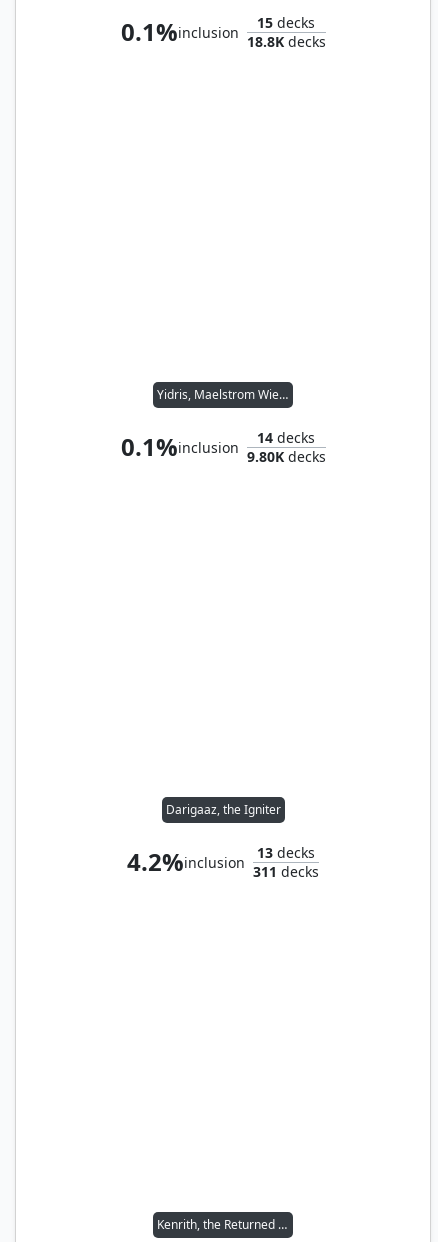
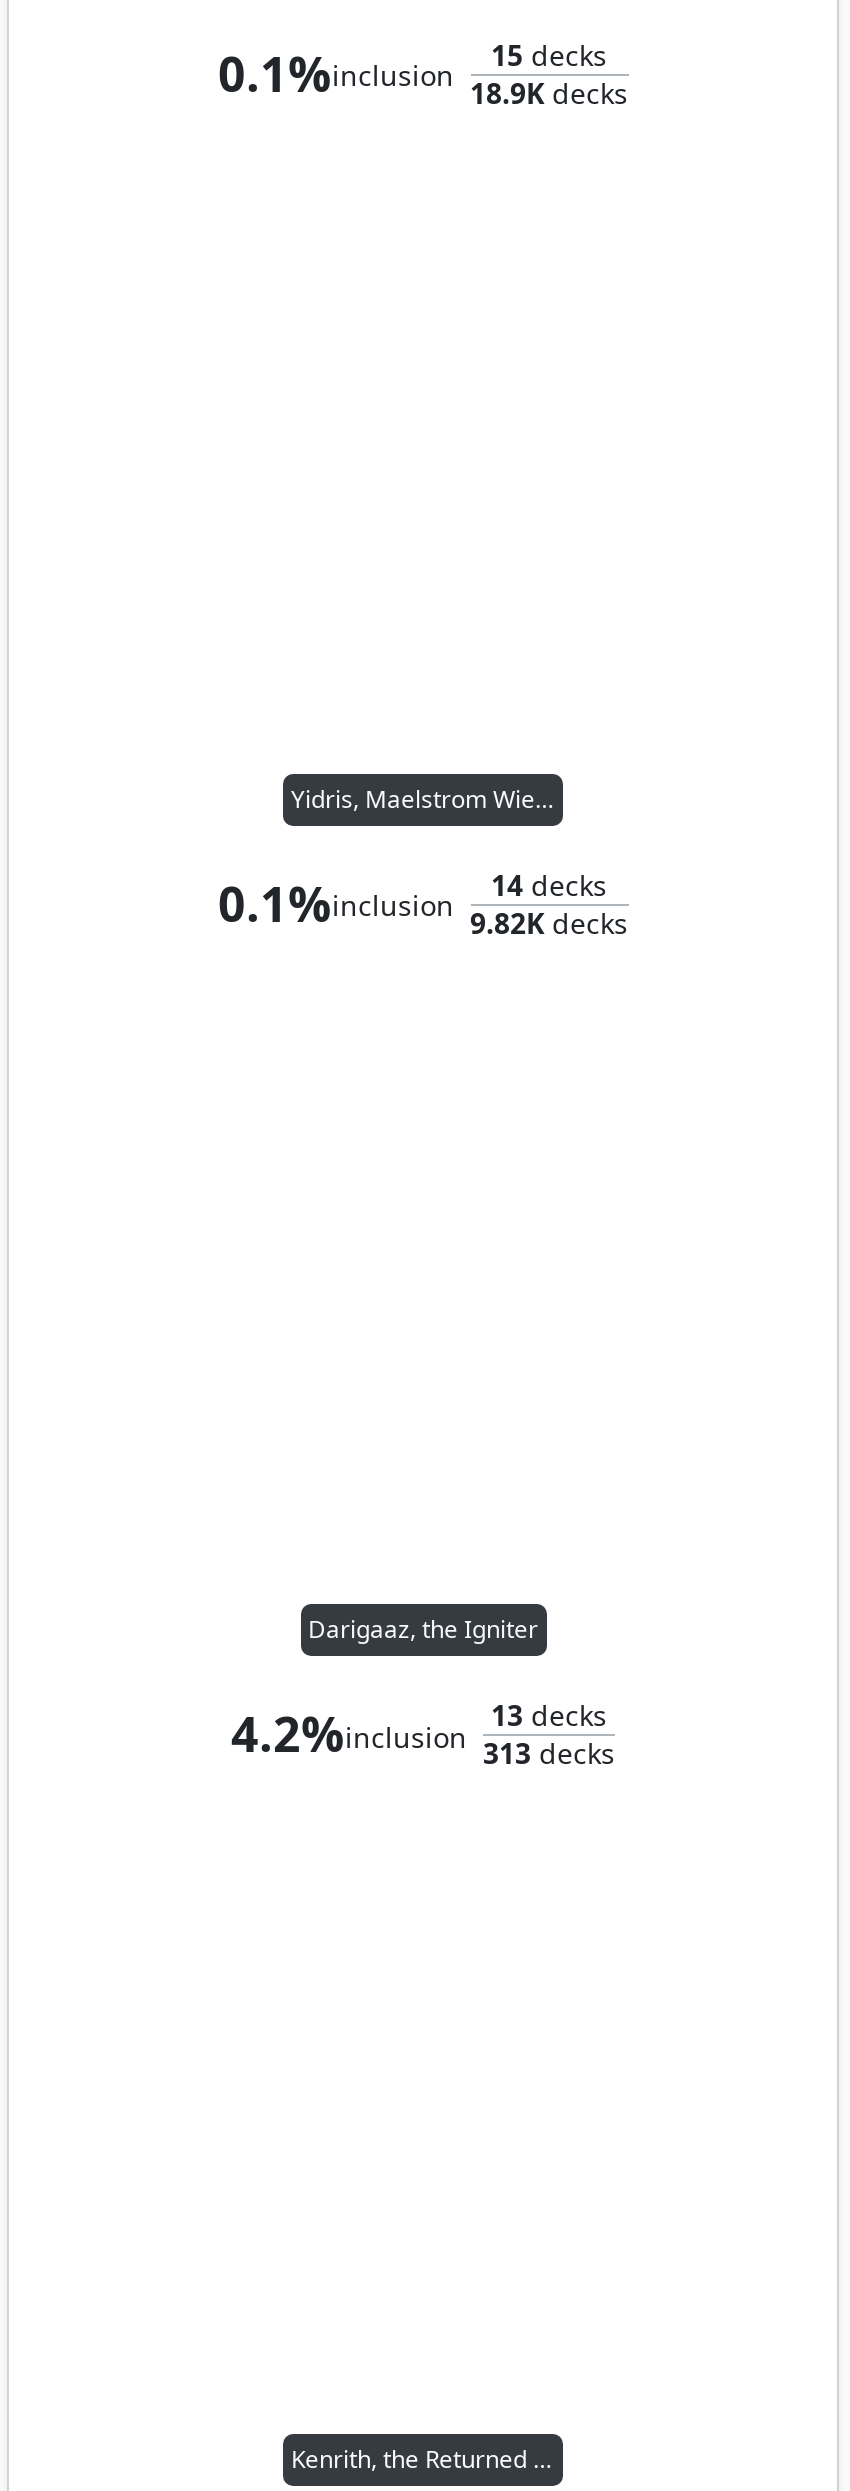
[120,12,325,50] 0.1%inclusion 18.8K decks 15 decks -> [218,35,628,111] 0.1%inclusion 18.9K decks 15 decks
[120,428,325,466] 0.1%inclusion 9.80K decks 14 decks -> [218,865,628,941] 0.1%inclusion 9.82K decks 14 decks
[127,843,319,881] 4.2%inclusion 311 decks 13 decks -> [231,1696,615,1772] 4.2%inclusion 313 decks 13 decks

